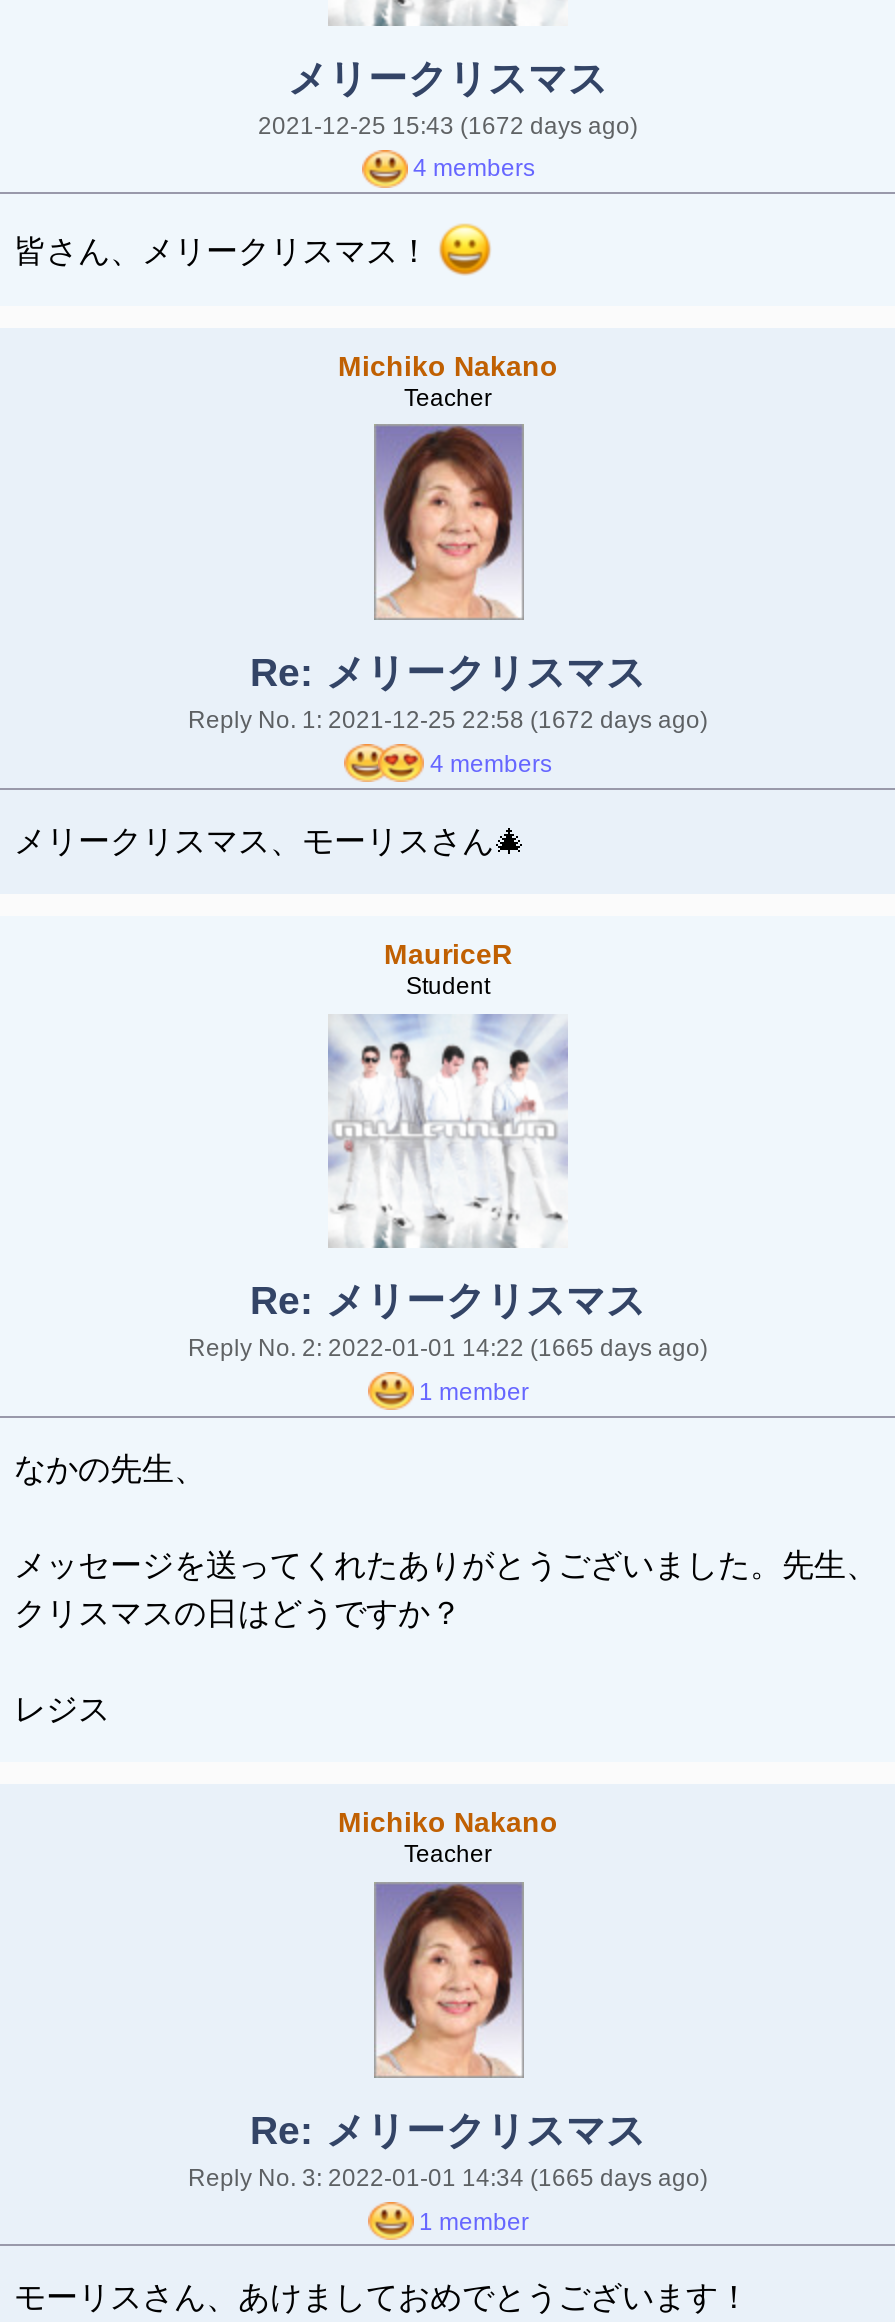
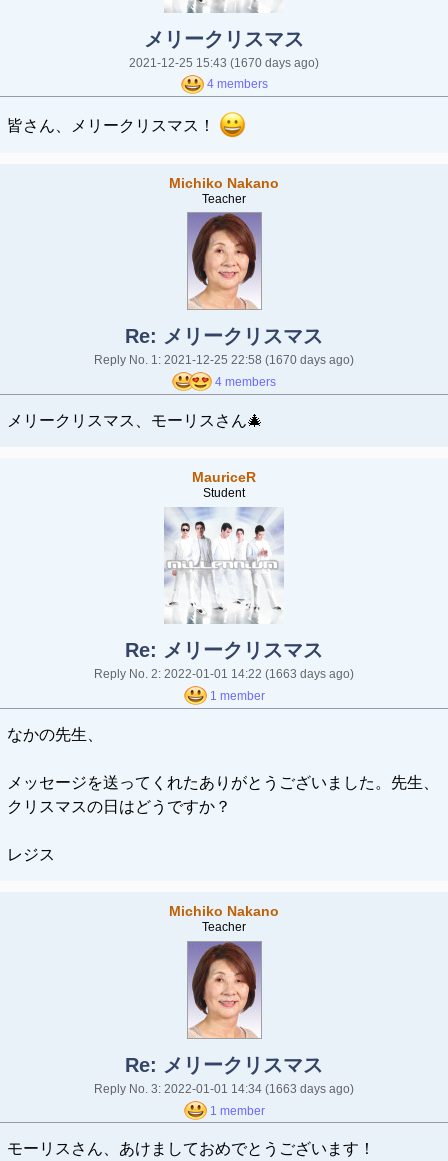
[258,111,638,139] 2021-12-25 15:43 (1672 days ago) -> [129,56,319,70] 2021-12-25 15:43 (1670 days ago)
[188,707,708,735] Reply No. 1: 2021-12-25 22:58 (1672 days ago) -> [94,353,354,367] Reply No. 1: 2021-12-25 22:58 (1670 days ago)
[188,1334,708,1362] Reply No. 2: 2022-01-01 14:22 (1665 days ago) -> [94,667,354,681] Reply No. 2: 2022-01-01 14:22 (1663 days ago)
[188,2164,708,2192] Reply No. 3: 2022-01-01 14:34 (1665 days ago) -> [94,1082,354,1096] Reply No. 3: 2022-01-01 14:34 (1663 days ago)

